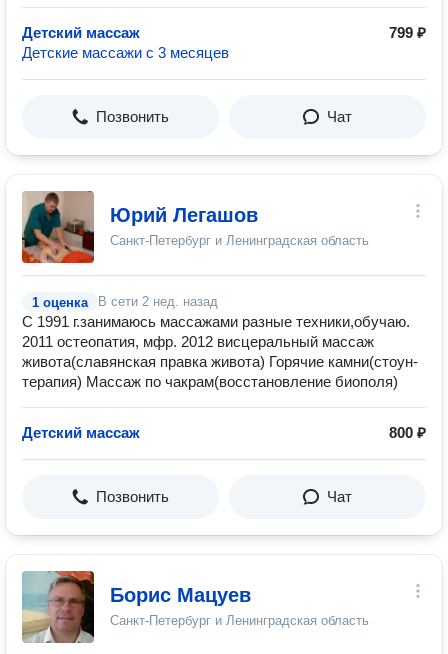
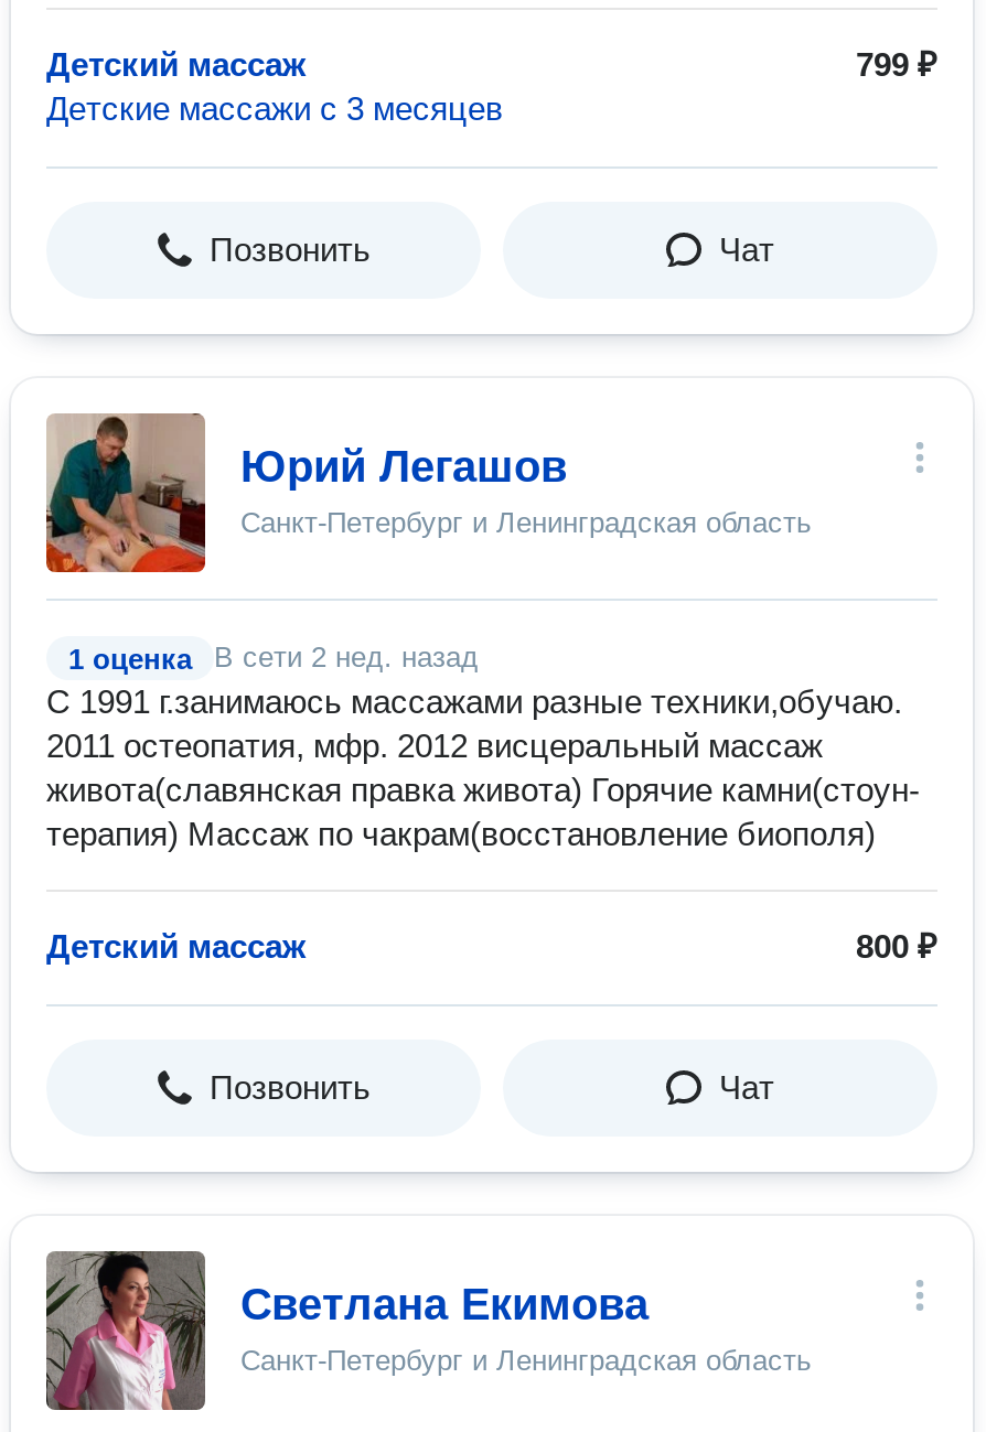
[21,570,251,644] [image] | Борис Мацуев -> [44,1249,649,1412] [image] | Светлана Екимова

